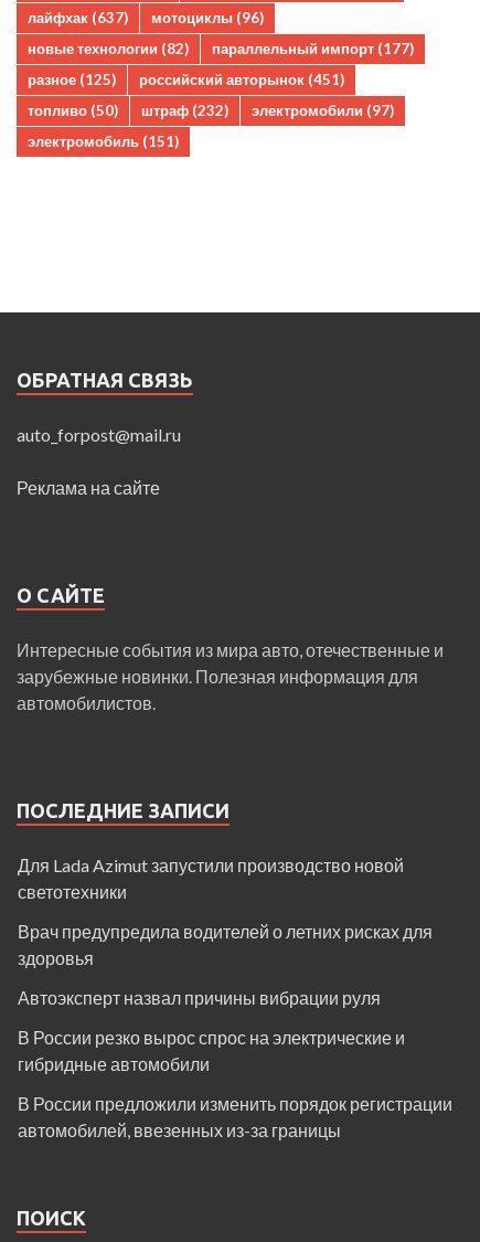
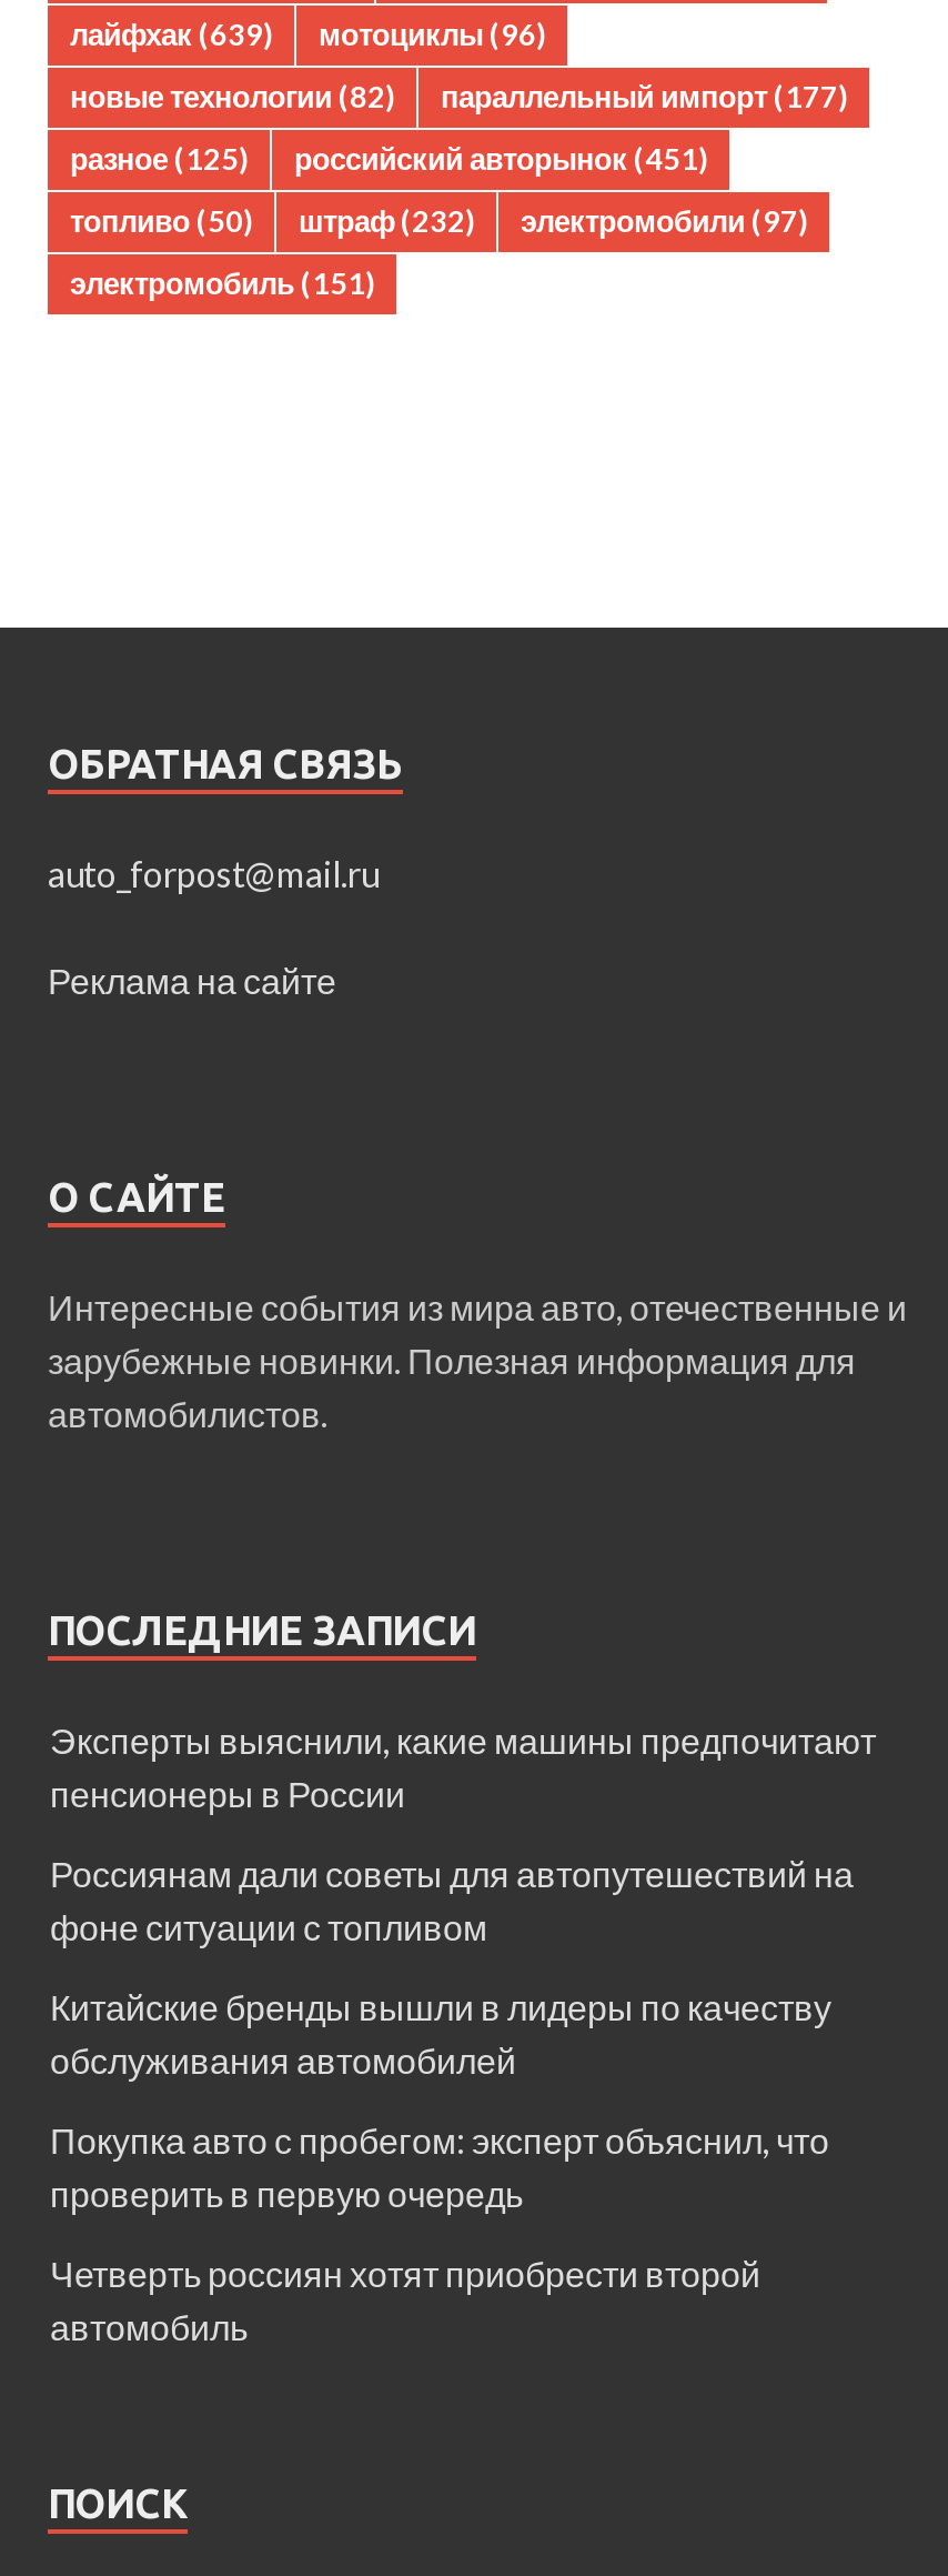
[28,9,264,27] лайфхак (637) мотоциклы (96) -> [70,18,545,53] лайфхак (639) мотоциклы (96)
[18,855,404,902] Для Lada Azimut запустили производство новой | светотехники -> [50,1719,876,1815] Эксперты выяснили, какие машины предпочитают | пенсионеры в России
[18,921,433,969] Врач предупредила водителей о летних рисках для | здоровья -> [50,1853,854,1948] Россиянам дали советы для автопутешествий на | фоне ситуации с топливом
[18,987,381,1008] Автоэксперт назвал причины вибрации руля -> [50,1986,831,2081] Китайские бренды вышли в лидеры по качеству | обслуживания автомобилей
[18,1027,405,1075] В России резко вырос спрос на электрические и | гибридные автомобили -> [50,2119,829,2215] Покупка авто с пробегом: эксперт объяснил, что | проверить в первую очередь
[18,1093,452,1141] В России предложили изменить порядок регистрации | автомобилей, ввезенных из-за границы -> [50,2253,760,2348] Четверть россиян хотят приобрести второй | автомобиль

